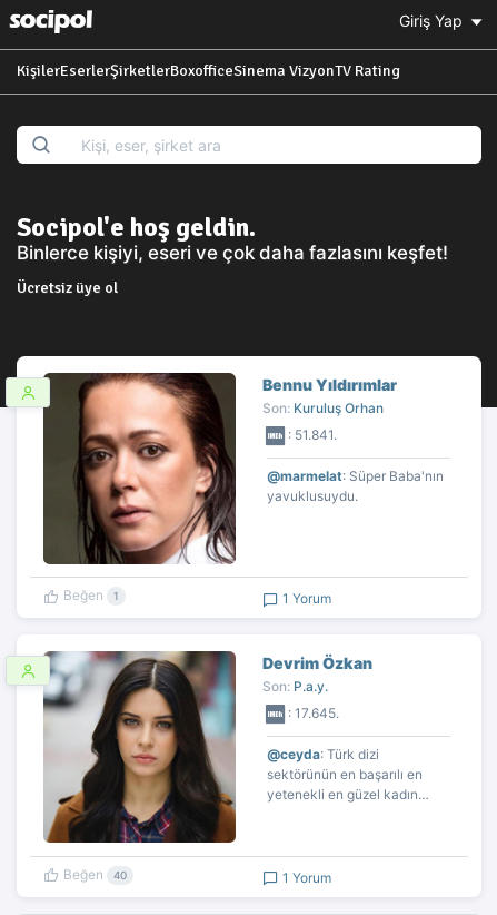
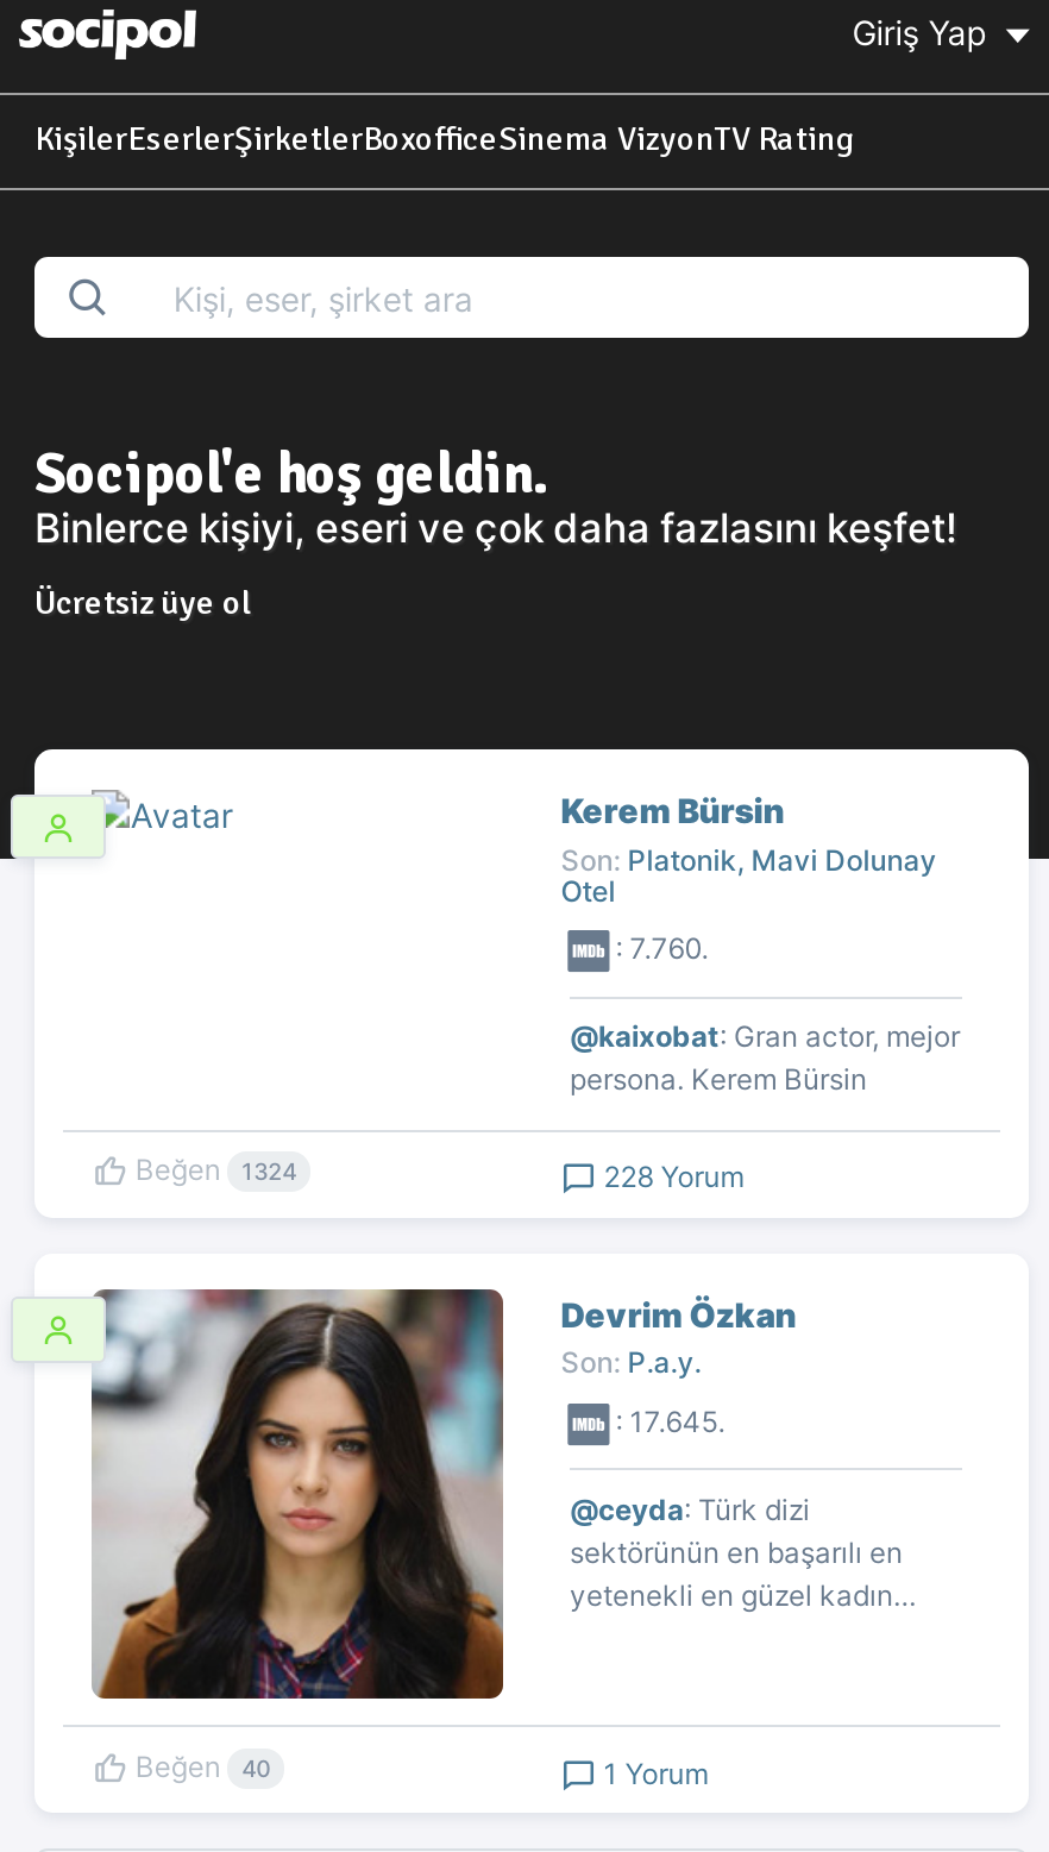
[42,372,237,565] [image] -> none
[263,375,397,416] Bennu Yıldırımlar | Son: Kuruluş Orhan -> [561,790,936,908] Kerem Bürsin | Son: Platonik, Mavi Dolunay | Otel
[288,426,337,443] : 51.841. -> [615,930,708,966] : 7.760.
[267,468,444,504] @marmelat: Süper Baba'nın | yavuklusuydu. -> [569,1019,960,1097] @kaixobat: Gran actor, mejor | persona. Kerem Bürsin
[60,587,332,607] Beğen 1 | 1 Yorum -> [128,1151,744,1194] Beğen 1324 | 228 Yorum

